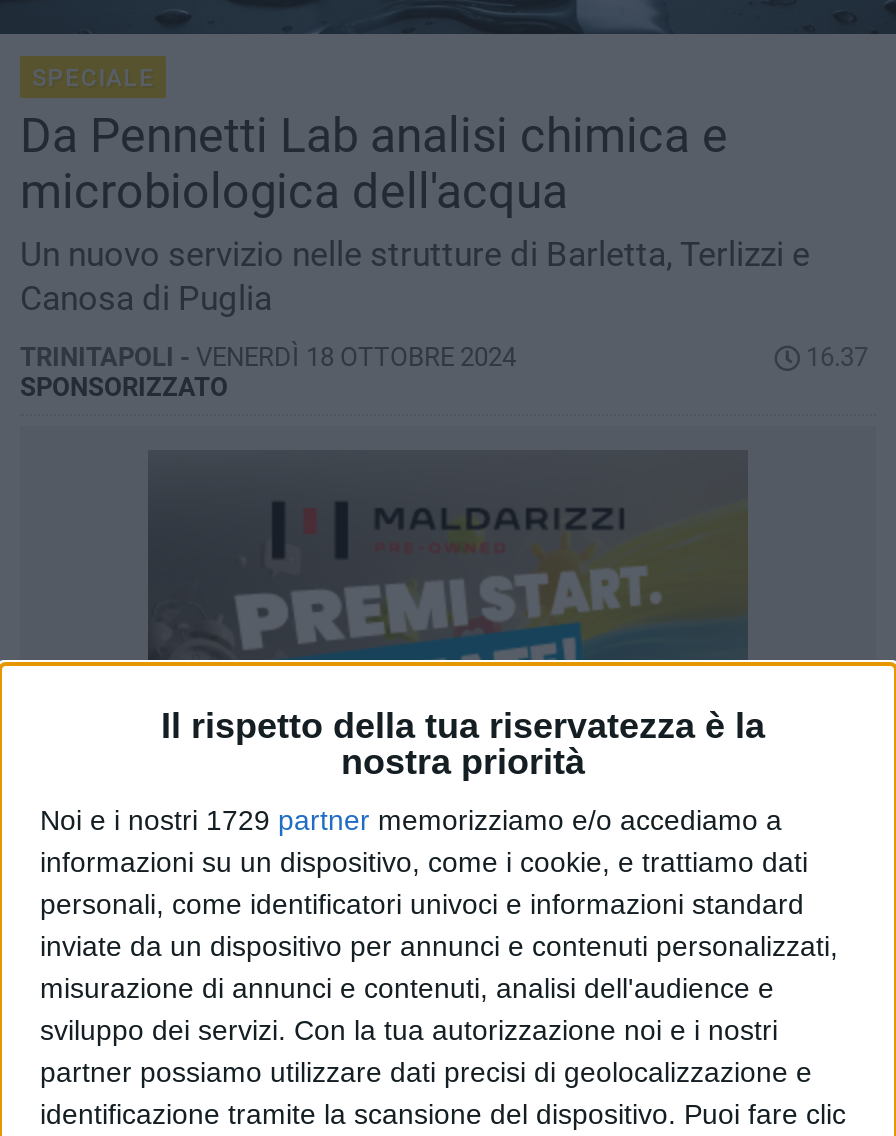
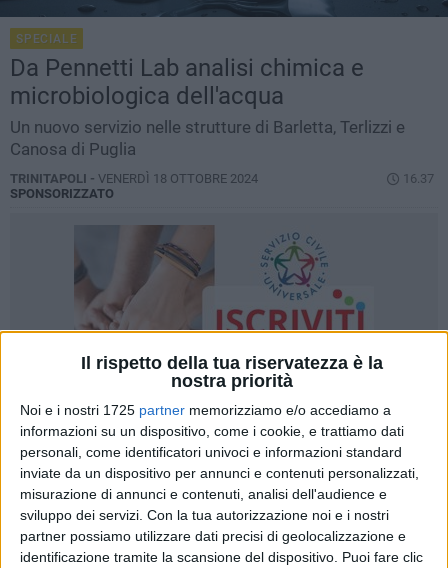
[148,488,748,660] [image] -> [75,242,373,330] [image]
[40,804,782,836] Noi e i nostri 1729 partner memorizziamo e/o accediamo a -> [20,402,391,418] Noi e i nostri 1725 partner memorizziamo e/o accediamo a

